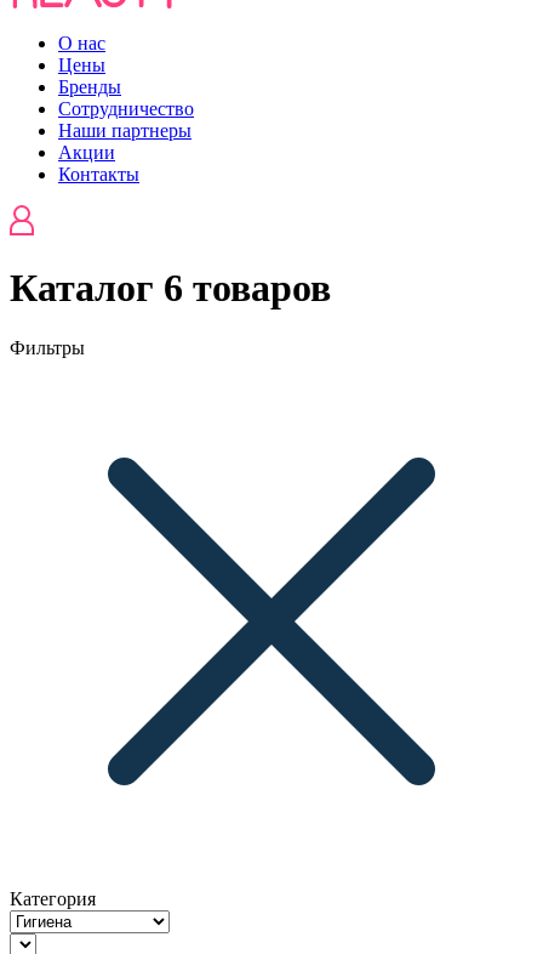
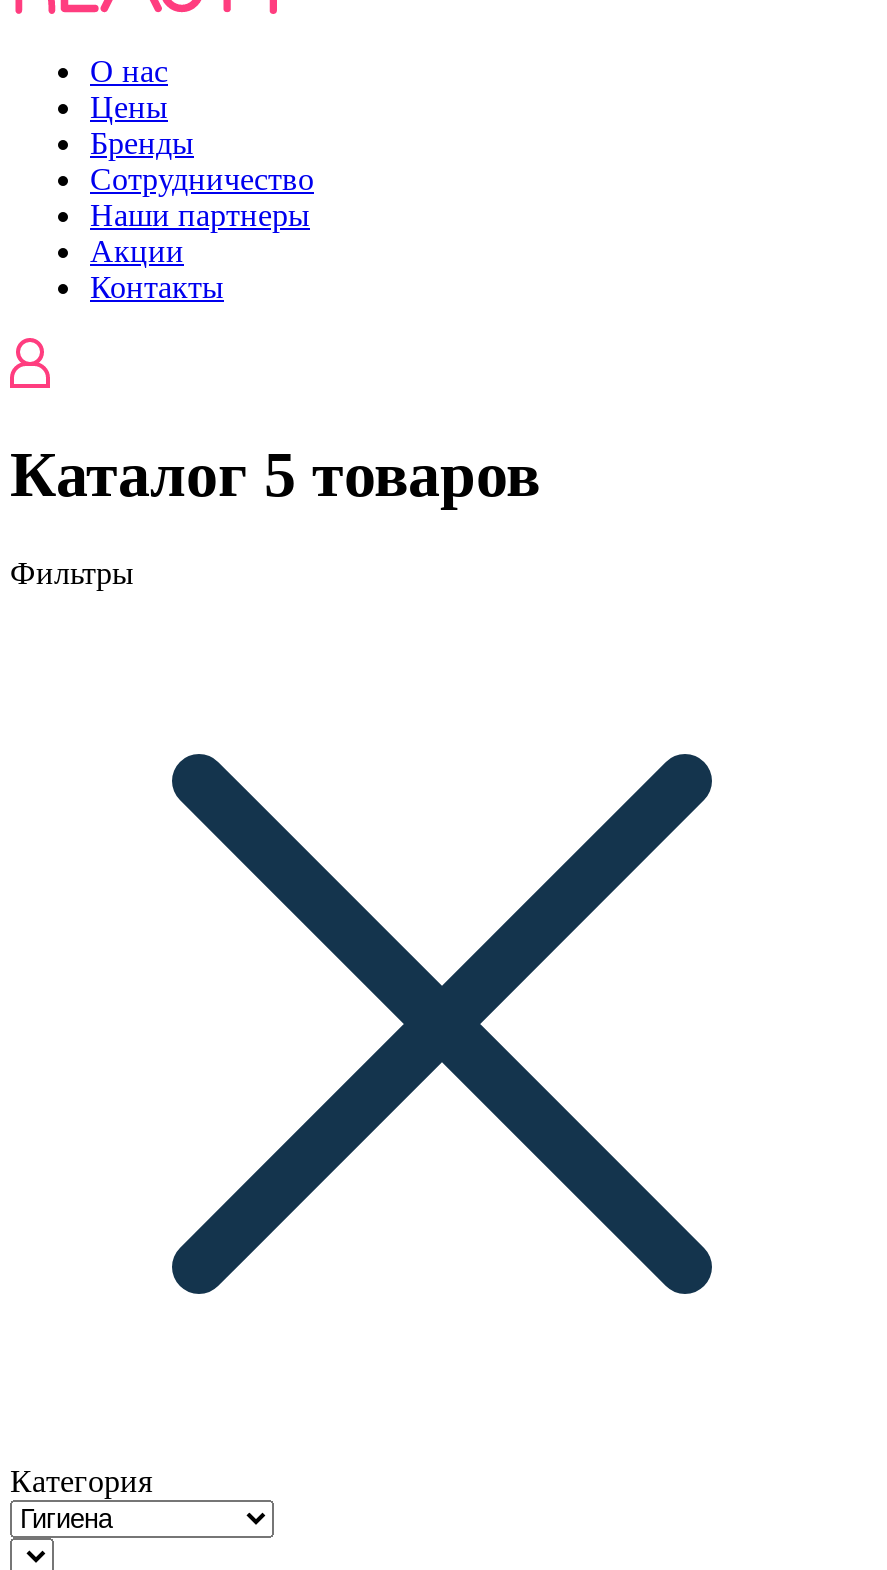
[10,266,331,310] Каталог 6 товаров -> [10,439,540,511] Каталог 5 товаров

